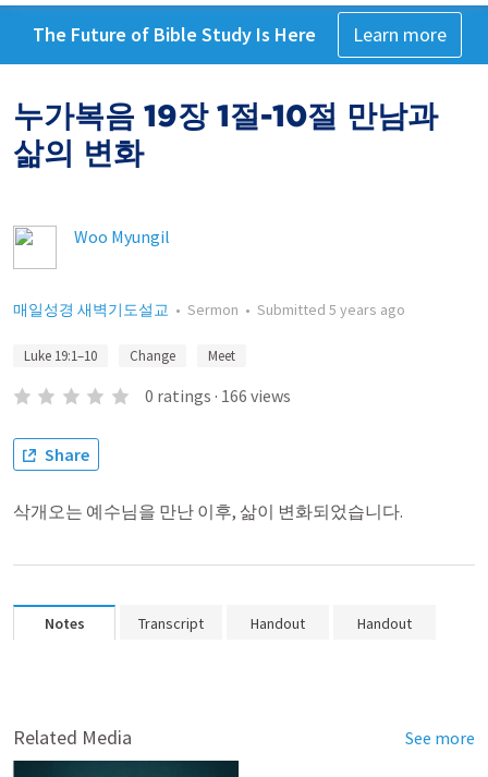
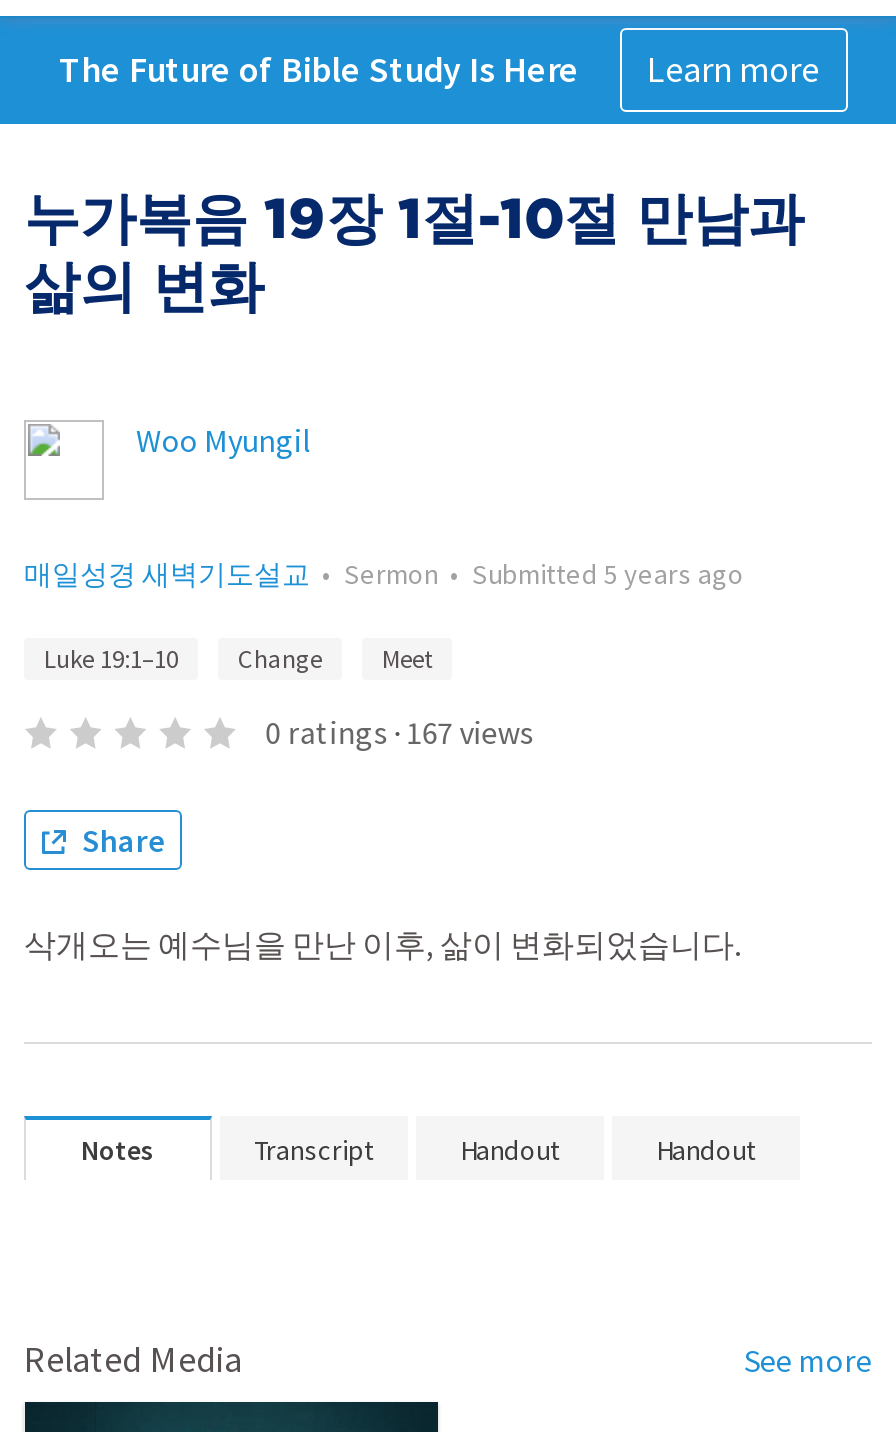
[145,385,291,406] 0 ratings · 166 views -> [265,712,533,752] 0 ratings · 167 views

